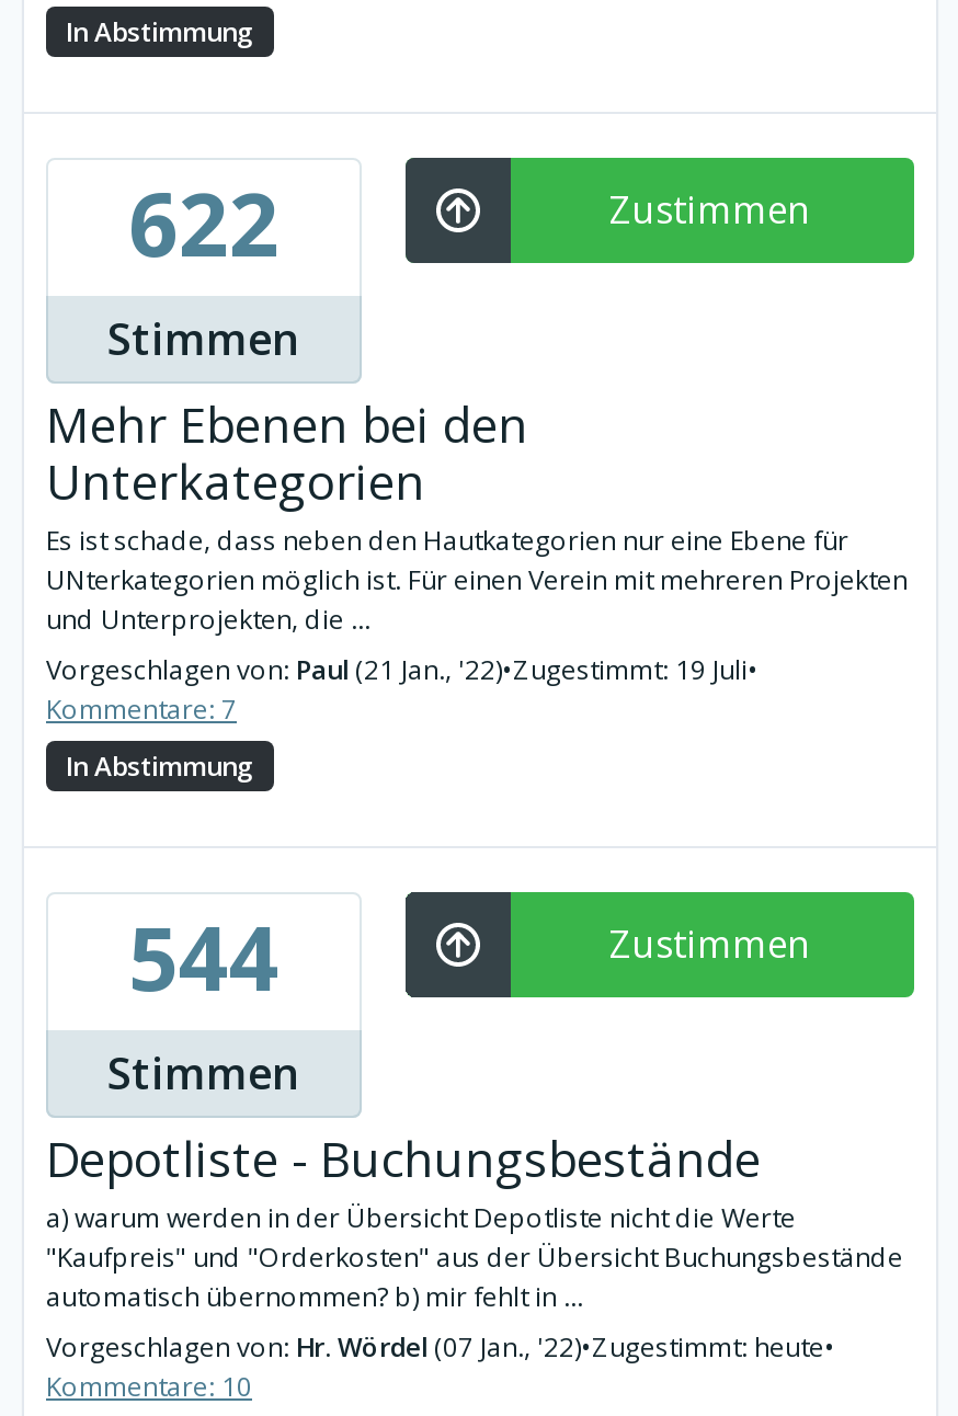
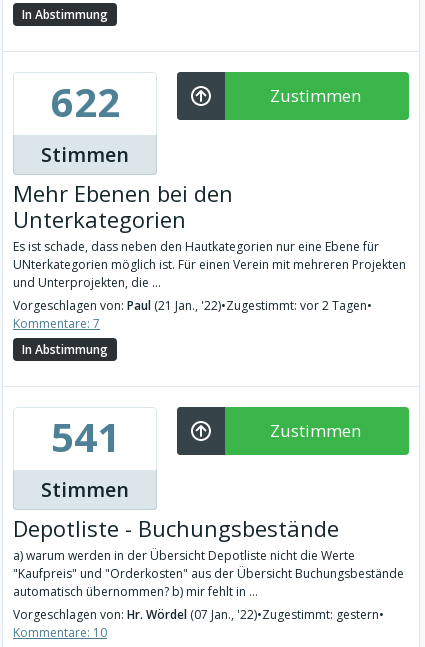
[46,651,759,688] Vorgeschlagen von: Paul (21 Jan., '22)•Zugestimmt: 19 Juli• -> [13,297,372,314] Vorgeschlagen von: Paul (21 Jan., '22)•Zugestimmt: vor 2 Tagen•
[128,897,280,1017] 544 -> [50,409,119,464] 541
[46,1328,835,1366] Vorgeschlagen von: Hr. Wördel (07 Jan., '22)•Zugestimmt: heute• -> [13,606,384,623] Vorgeschlagen von: Hr. Wördel (07 Jan., '22)•Zugestimmt: gestern•

